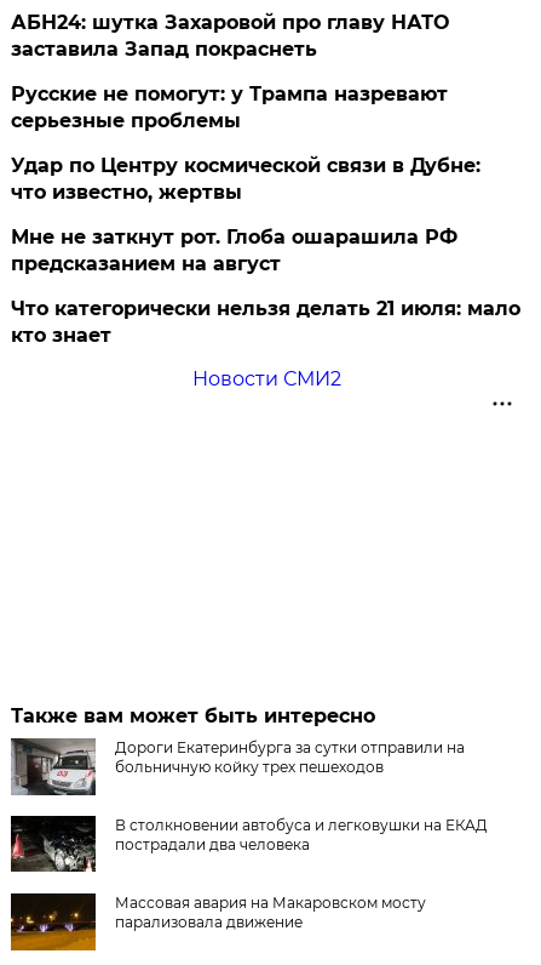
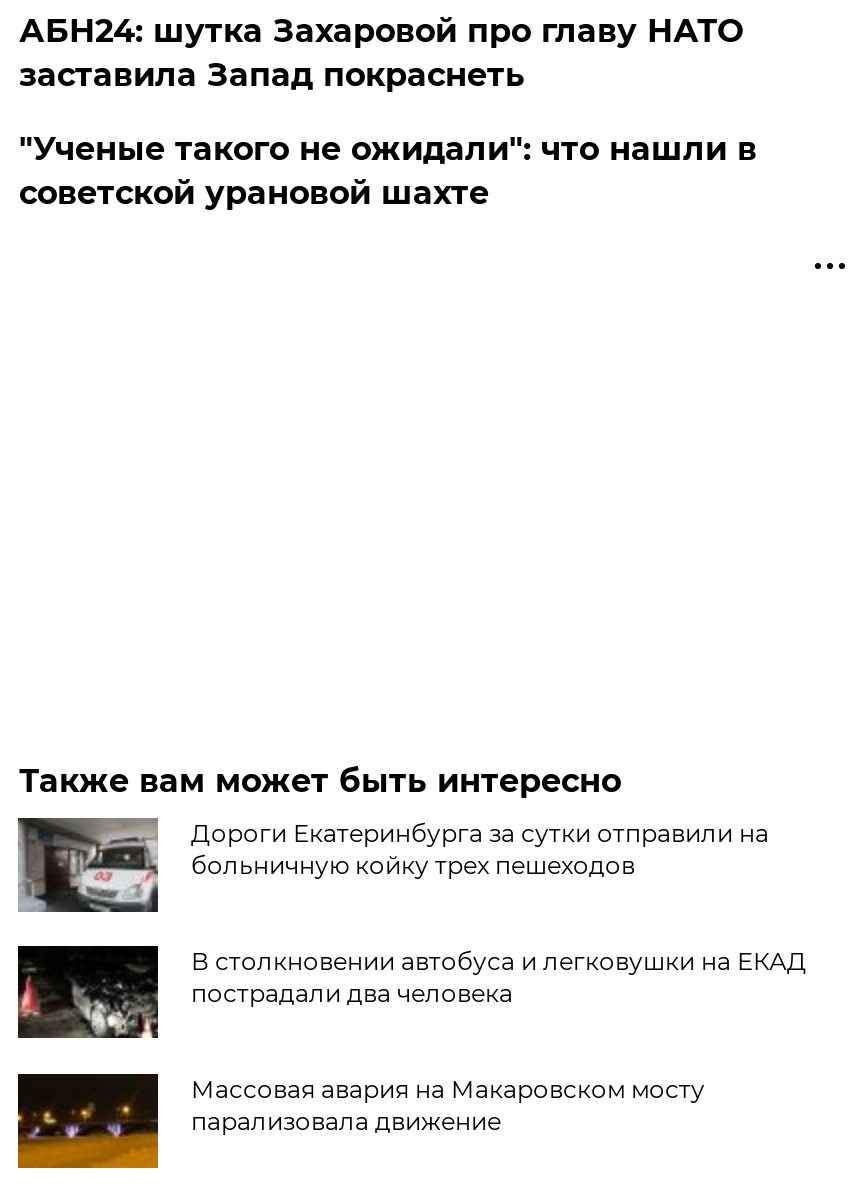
[11,82,521,390] Русские не помогут: у Трампа назревают | серьезные проблемы | Удар по Центру космической связи в Дубне: | что известно, жертвы | Мне не заткнут рот. Глоба ошарашила РФ | предсказанием на август | Что категорически нельзя делать 21 июля: мало | кто знает | Новости СМИ2 -> [19,130,757,212] "Ученые такого не ожидали": что нашли в | советской урановой шахте

